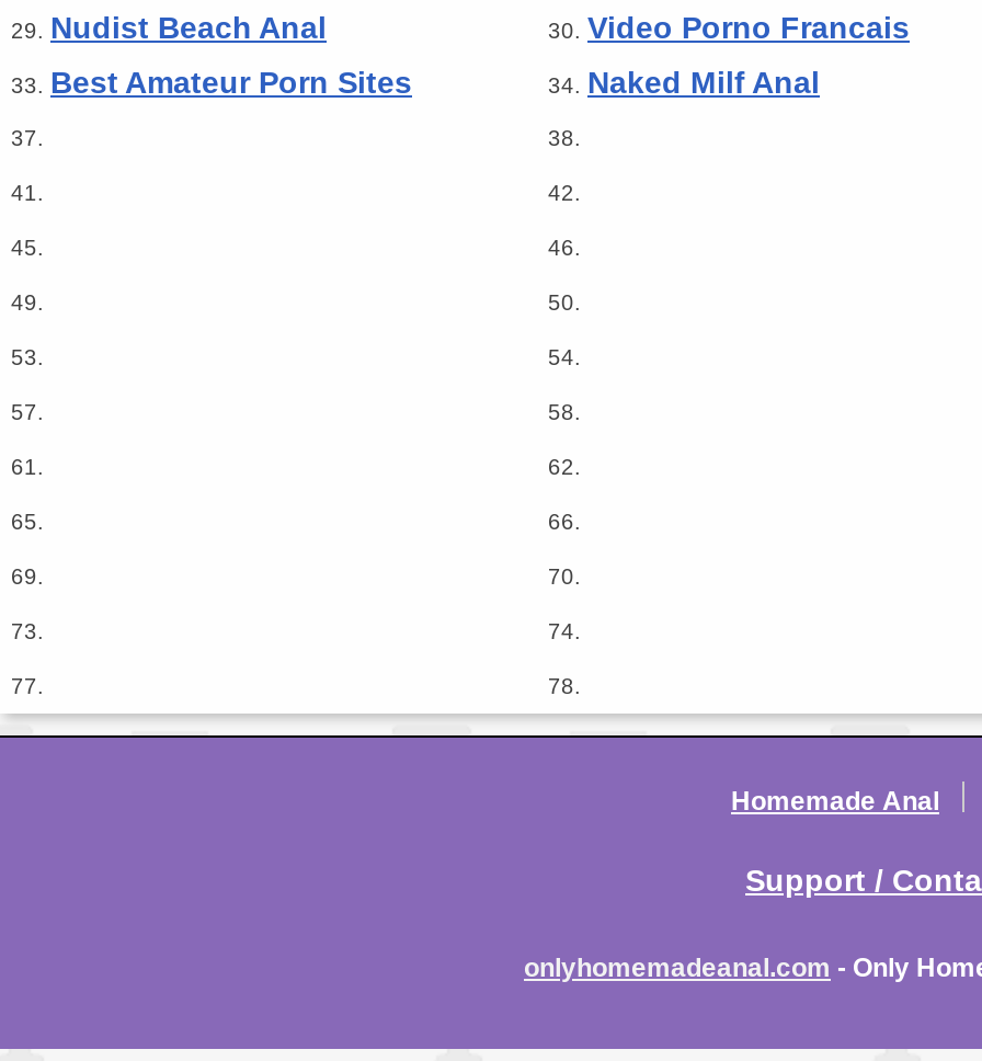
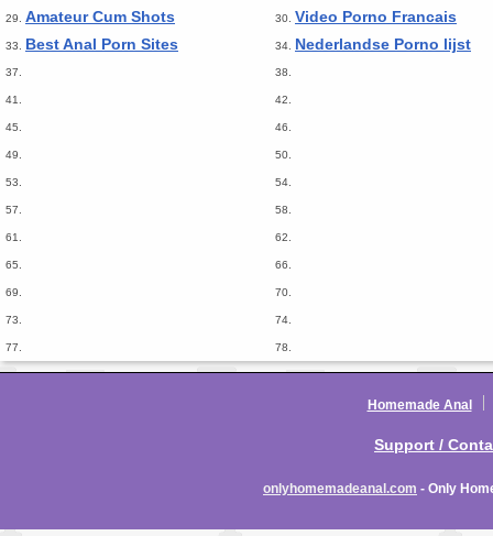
[11,10,327,45] 29. Nudist Beach Anal -> [6,8,175,25] 29. Amateur Cum Shots
[11,65,820,100] 33. Best Amateur Porn Sites | 34. Naked Milf Anal -> [6,35,471,53] 33. Best Anal Porn Sites | 34. Nederlandse Porno lijst

